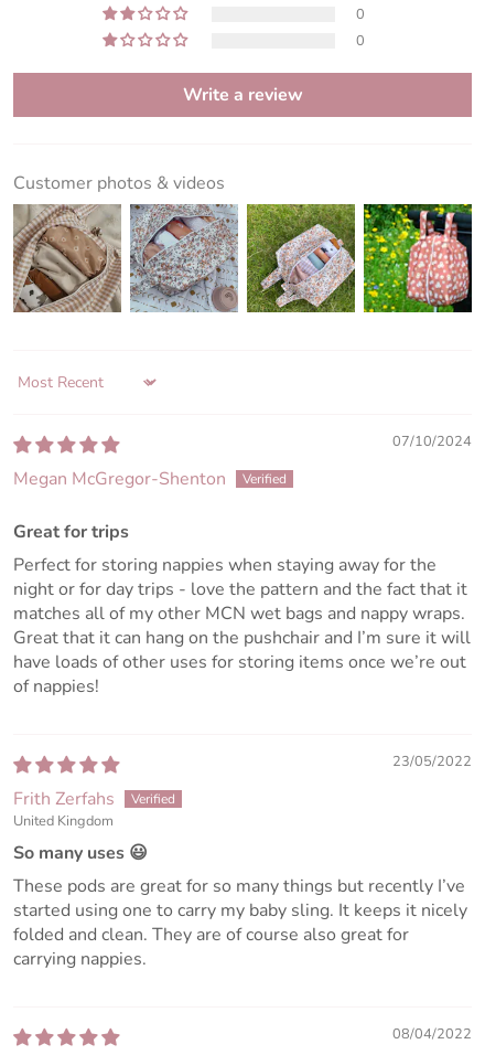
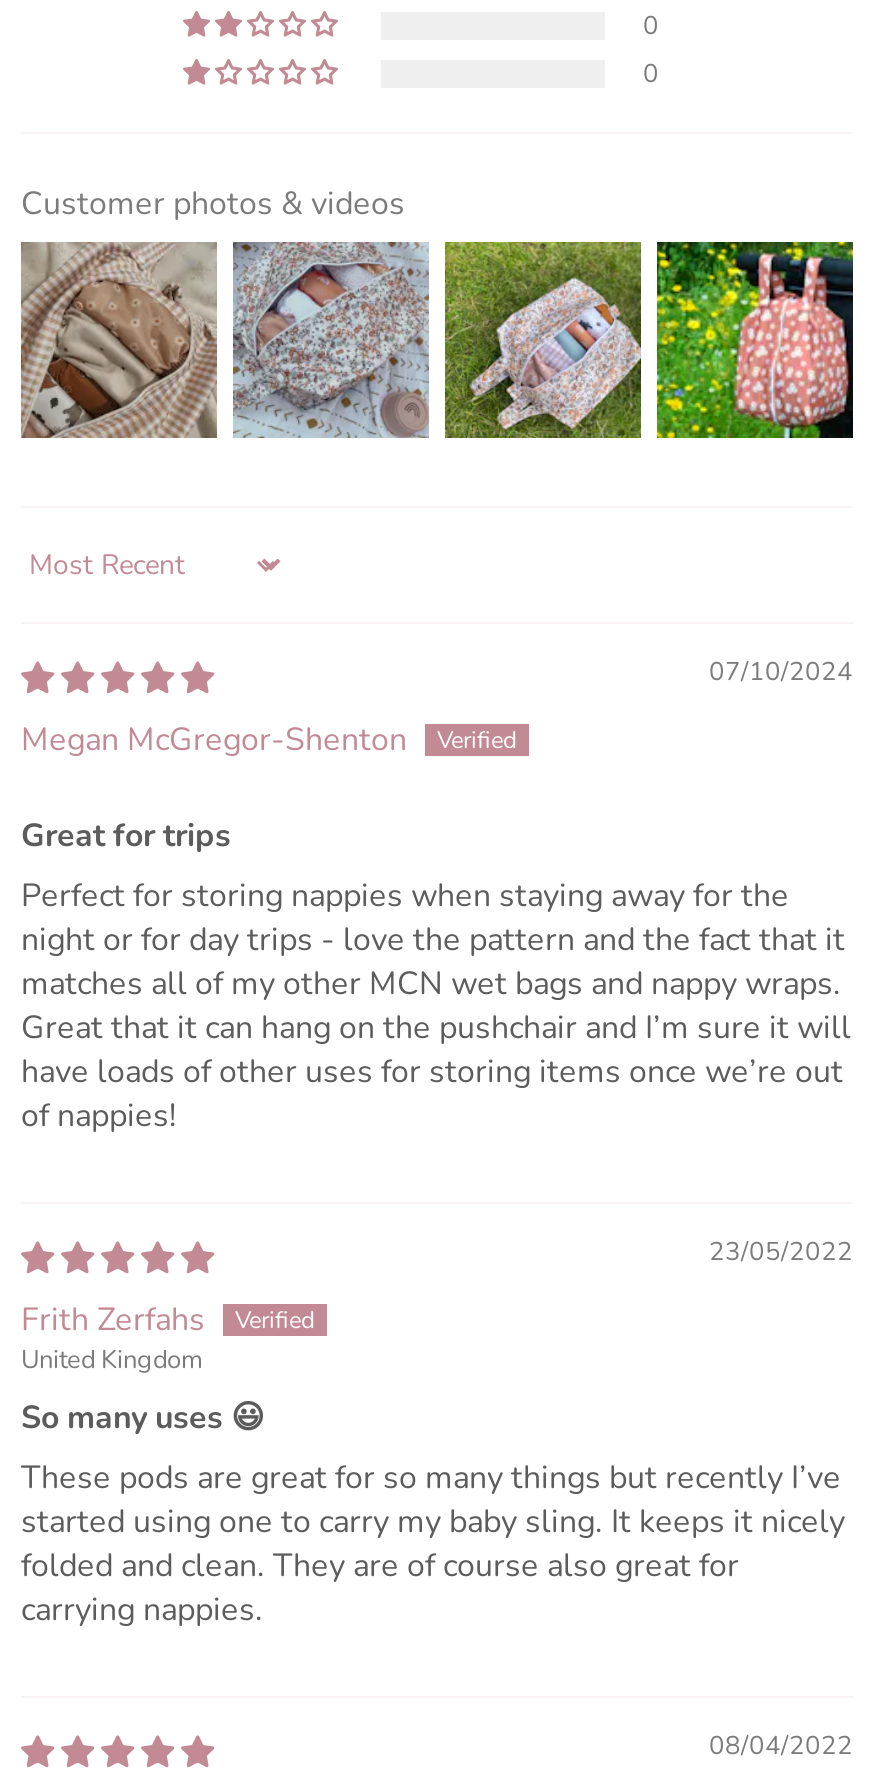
[182,83,303,107] Write a review -> none

